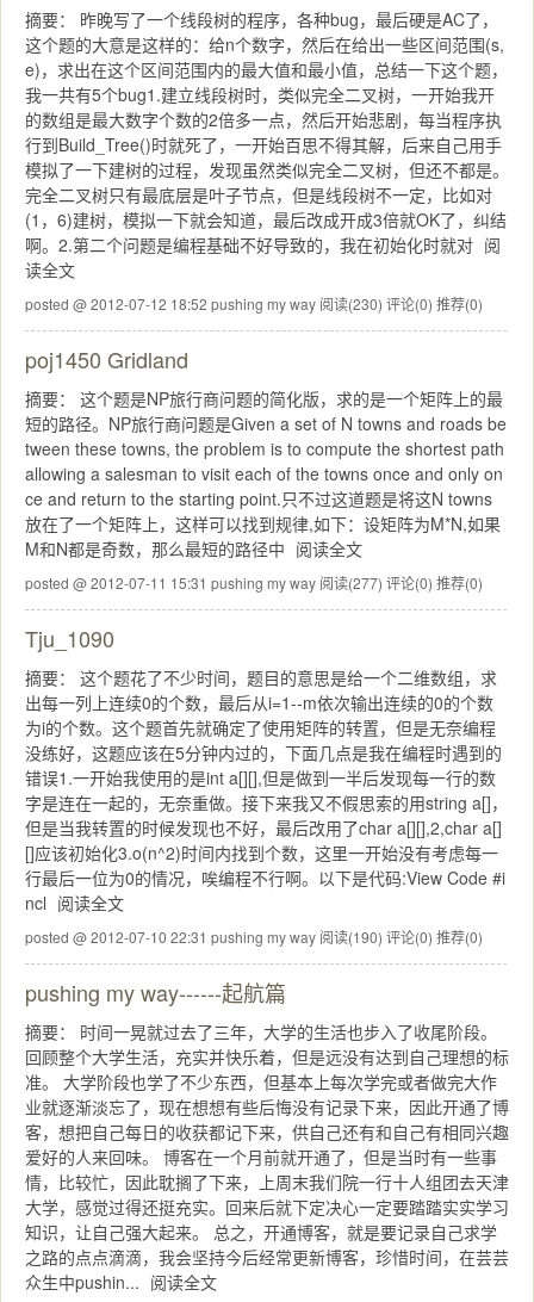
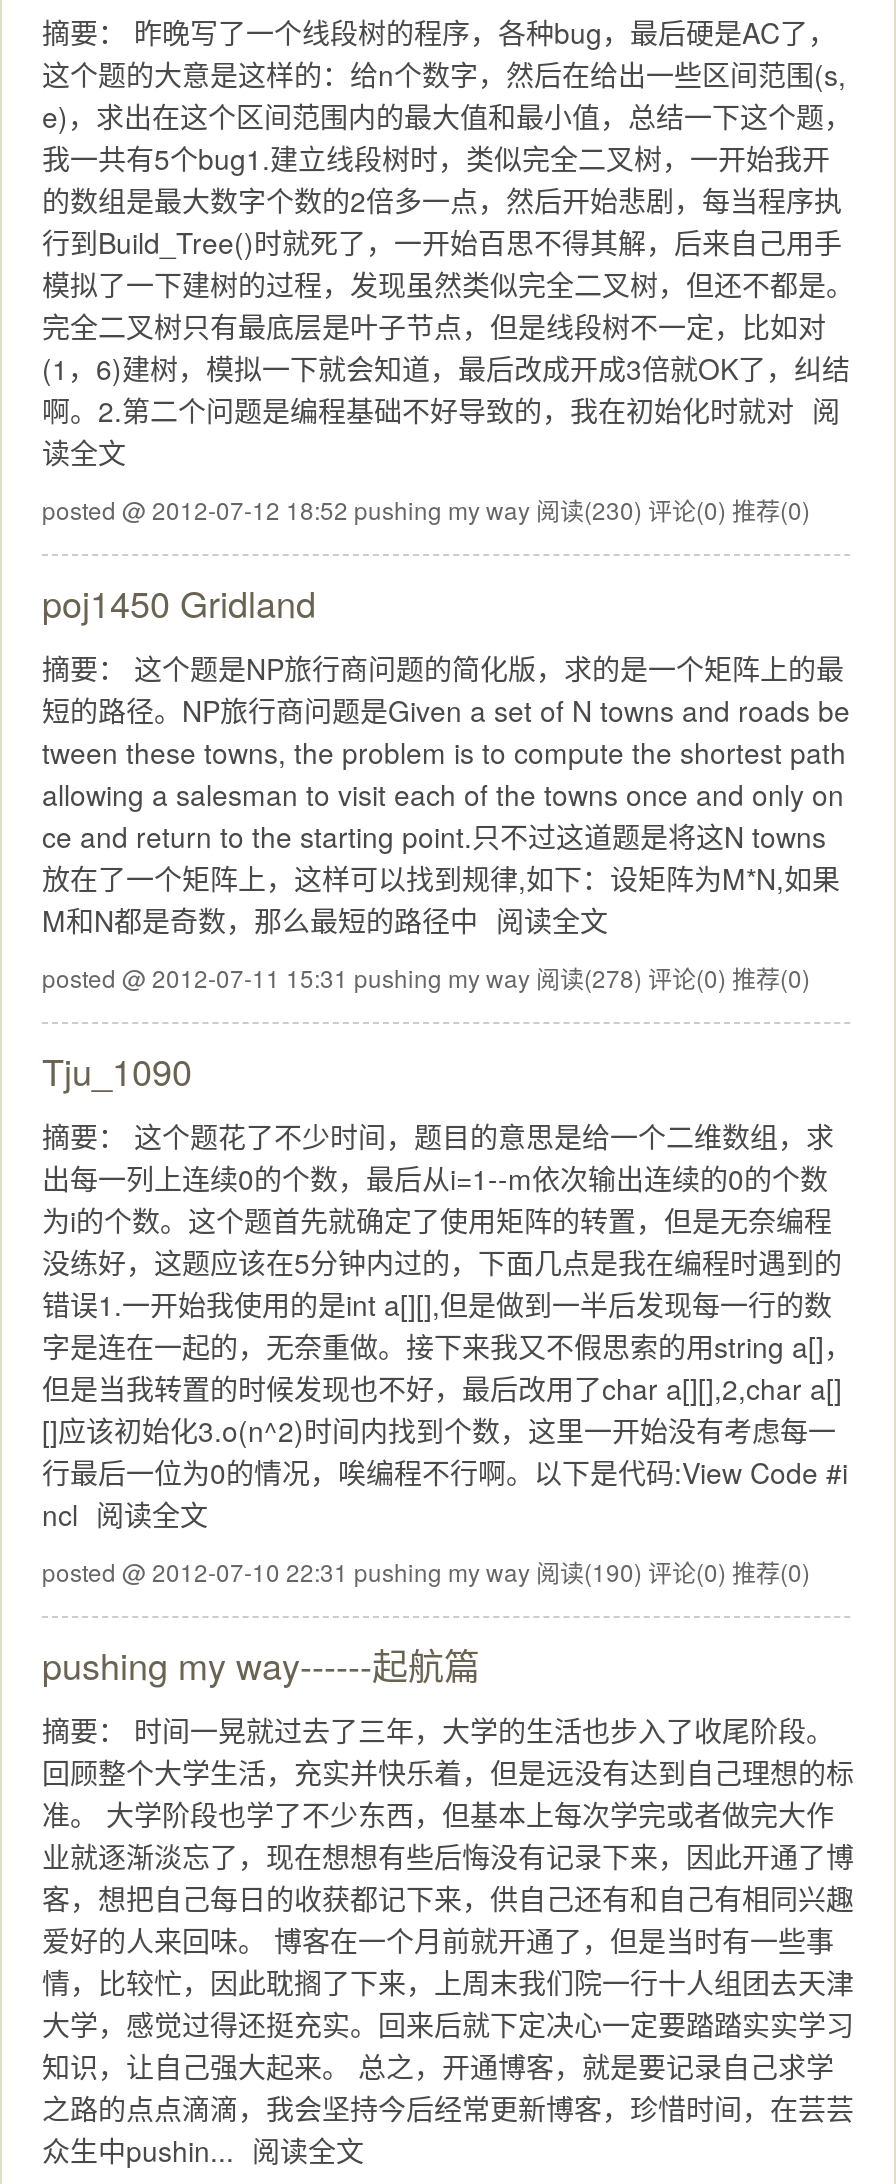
[25,572,483,593] posted @ 2012-07-11 15:31 pushing my way阅读(277) 评论(0) 推荐(0) -> [42,960,810,994] posted @ 2012-07-11 15:31 pushing my way阅读(278) 评论(0) 推荐(0)

